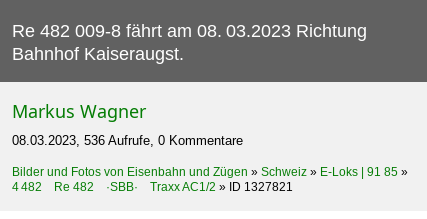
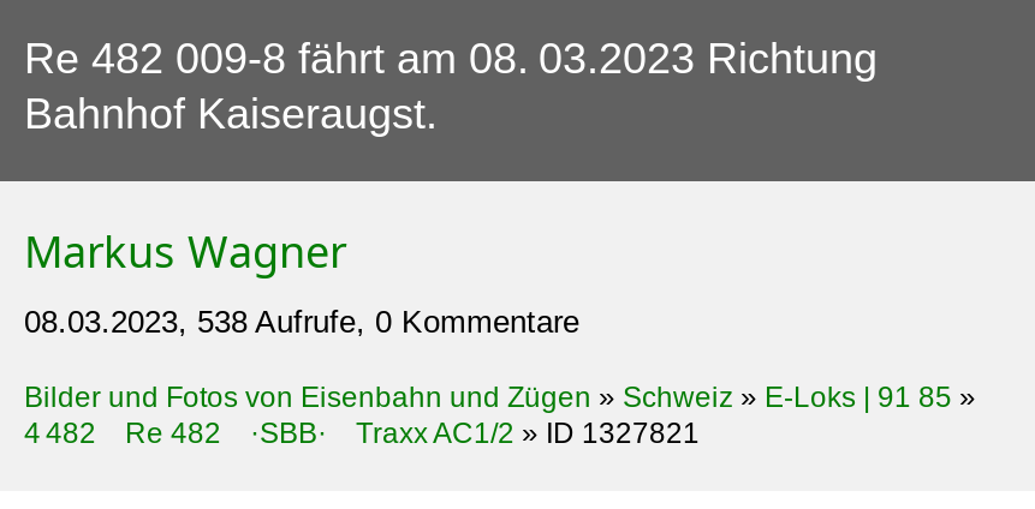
[12,133,243,148] 08.03.2023, 536 Aufrufe, 0 Kommentare -> [24,305,579,341] 08.03.2023, 538 Aufrufe, 0 Kommentare

